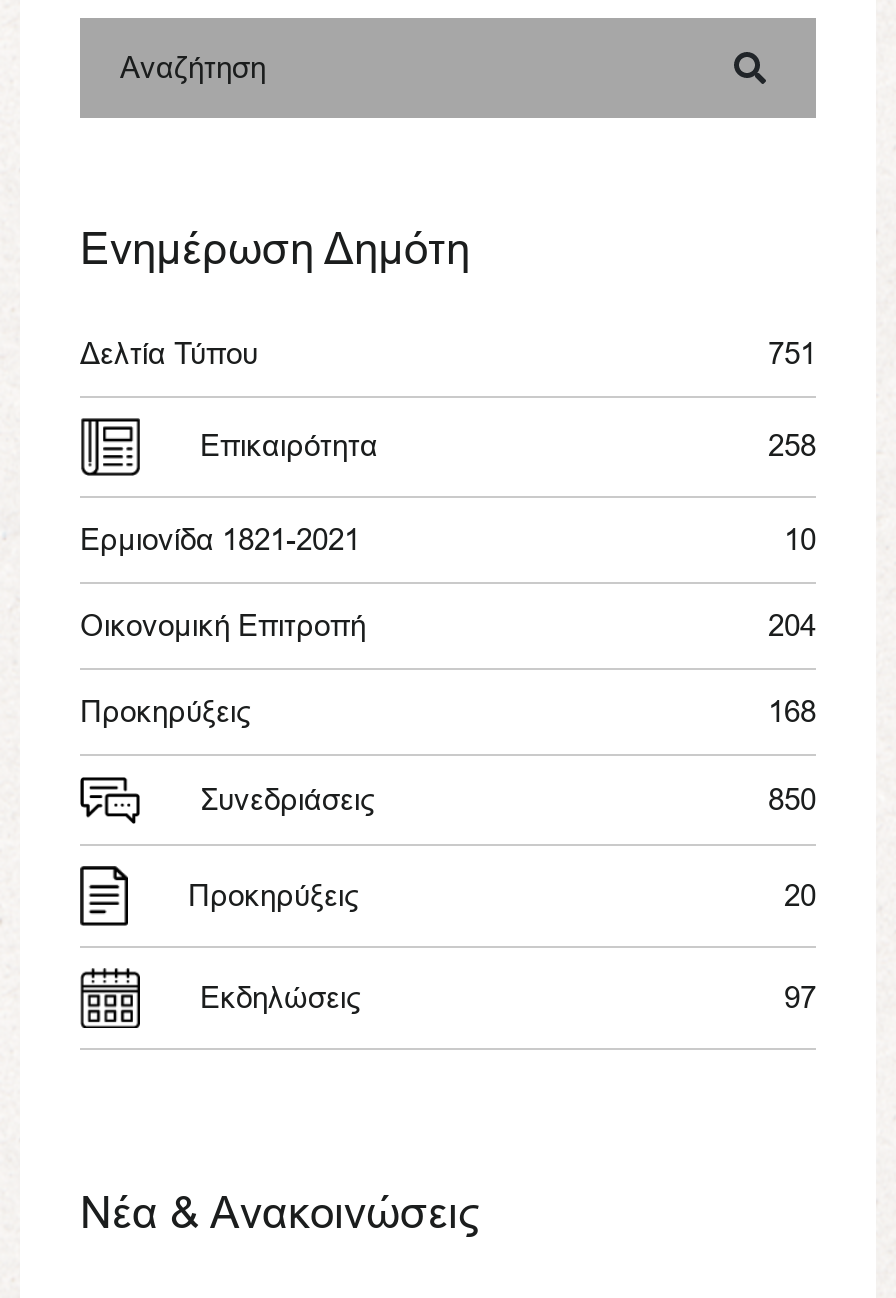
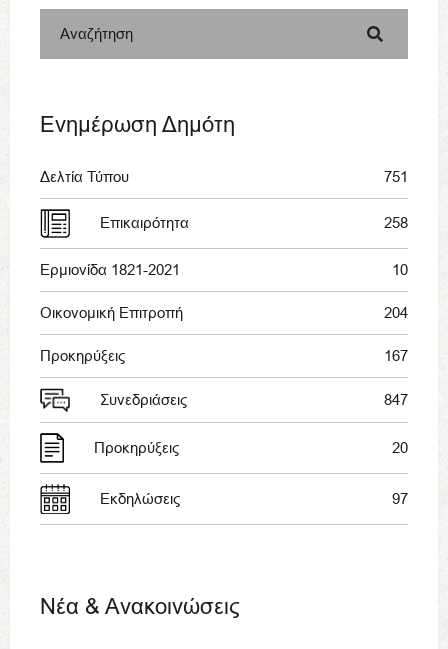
[768,694,816,728] 168 -> [384,347,408,364] 167
[768,782,816,816] 850 -> [384,391,408,408] 847

